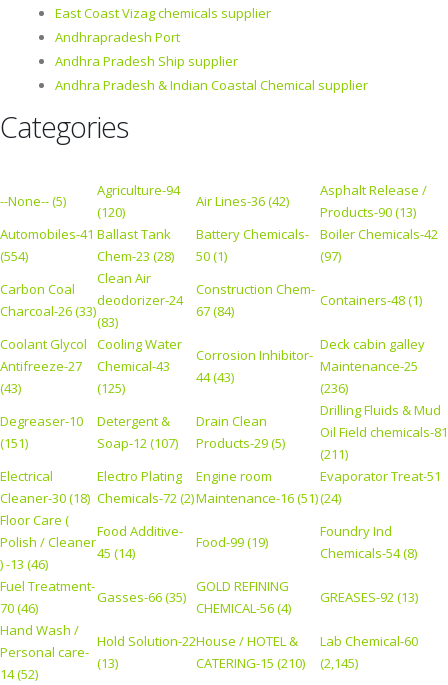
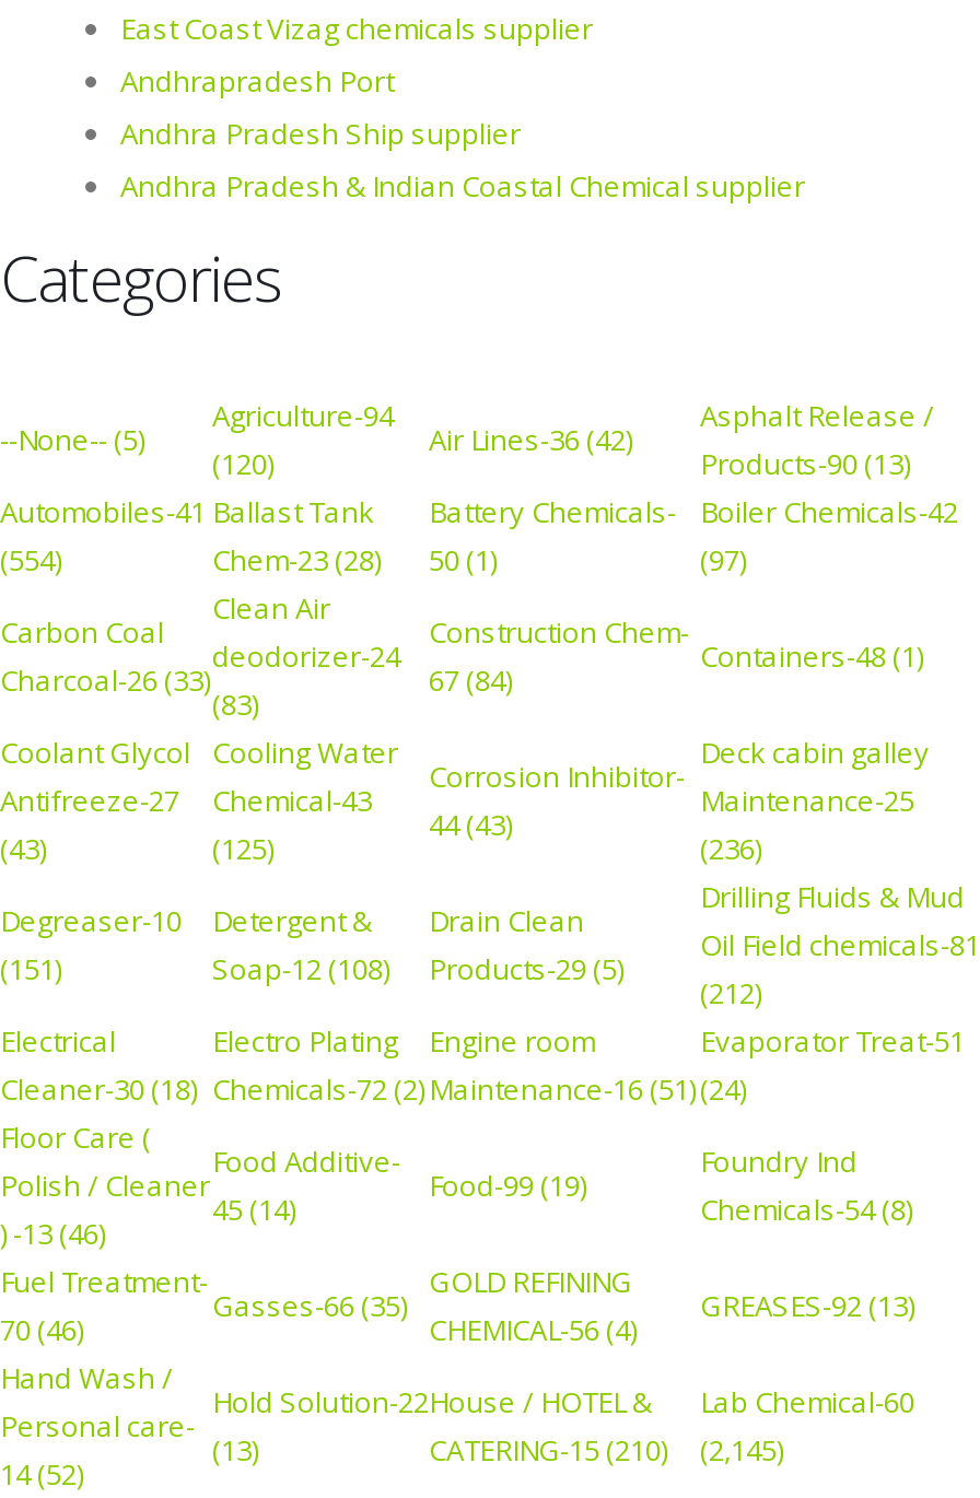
[97,434,285,452] Soap-12 (107) Products-29 (5) -> [212,949,623,988] Soap-12 (108) Products-29 (5)
[320,445,348,463] (211) -> [700,973,761,1013] (212)

